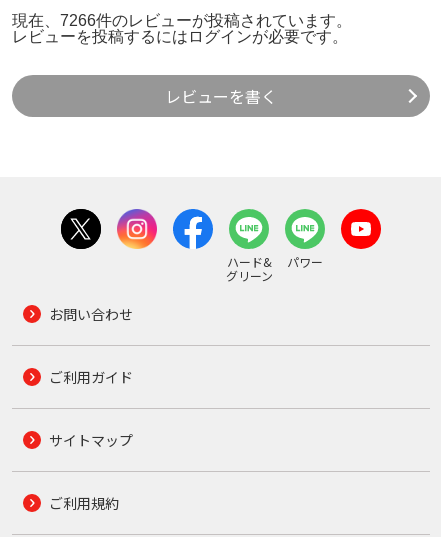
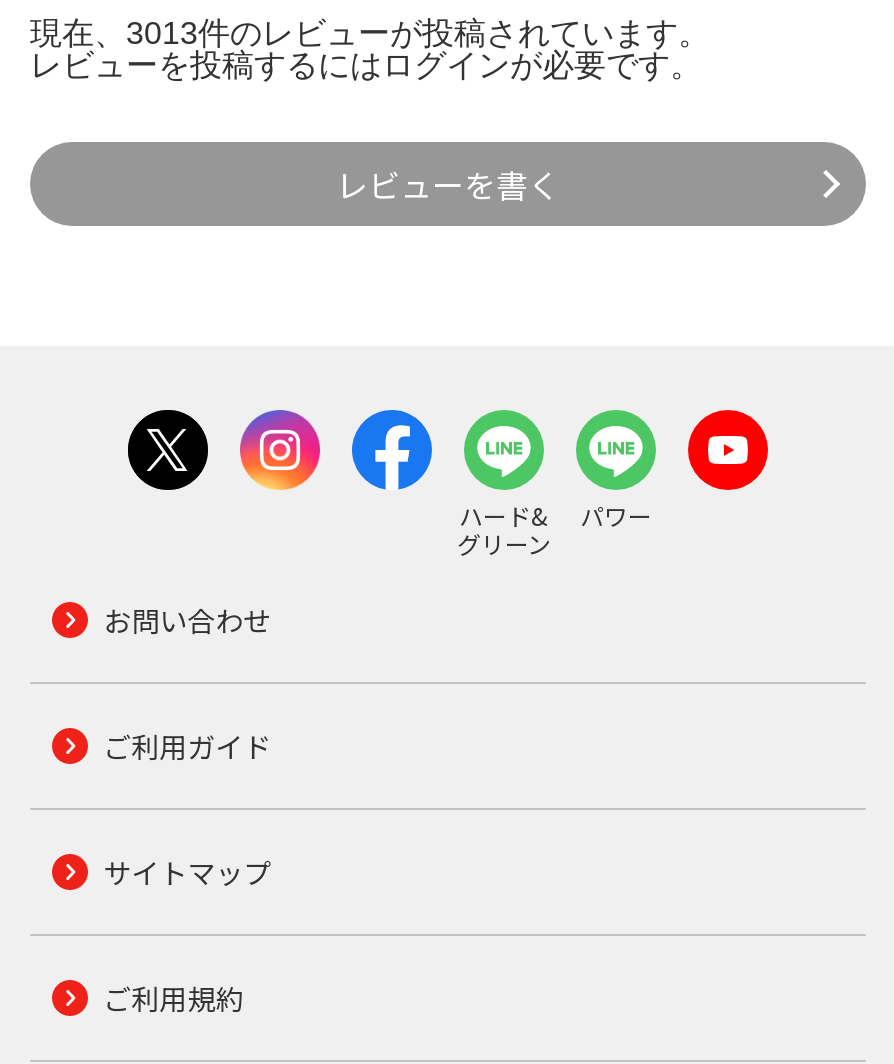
[12,12,352,29] 現在、7266件のレビューが投稿されています。 -> [30,17,710,51] 現在、3013件のレビューが投稿されています。

